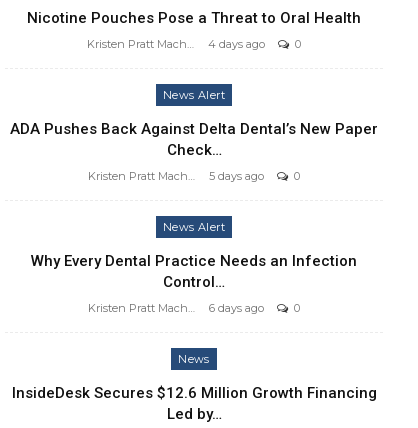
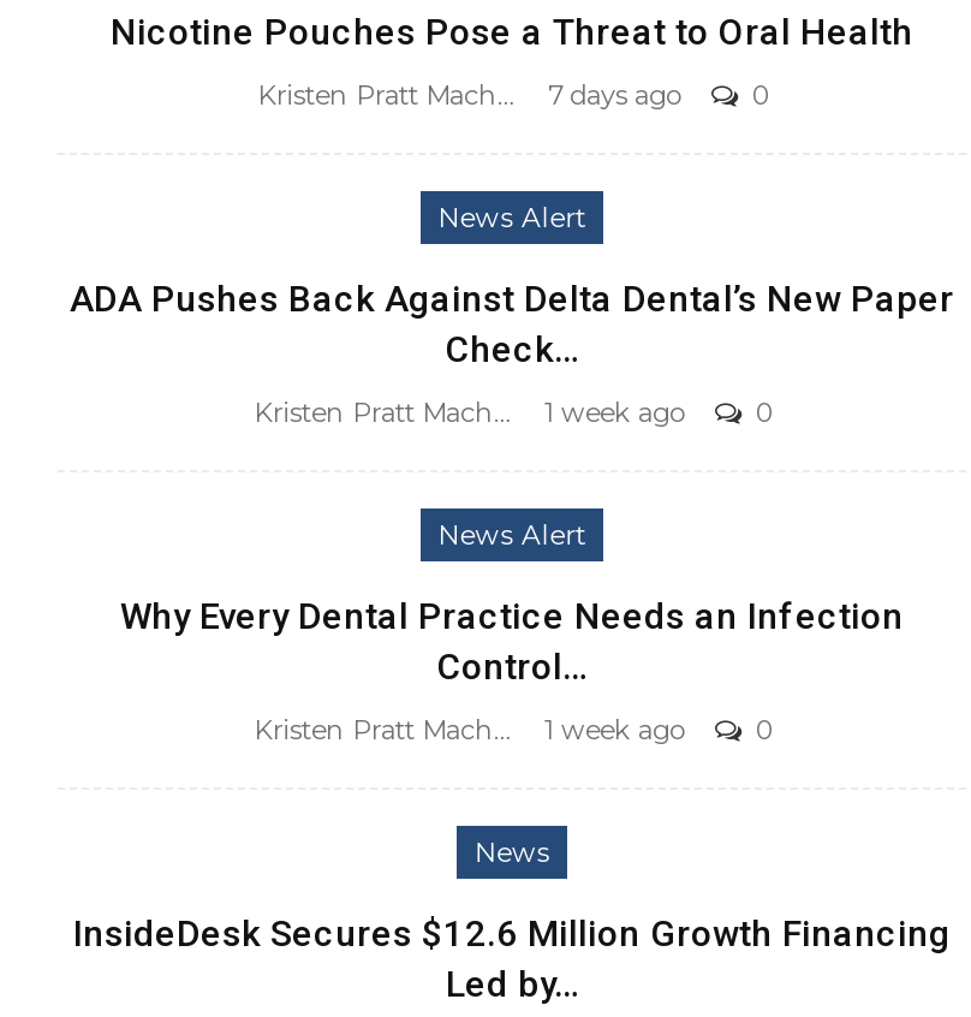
[208,37,265,51] 4 days ago -> [548,78,680,111] 7 days ago
[209,169,264,183] 5 days ago -> [544,395,684,429] 1 week ago
[209,301,264,315] 6 days ago -> [544,712,684,746] 1 week ago

